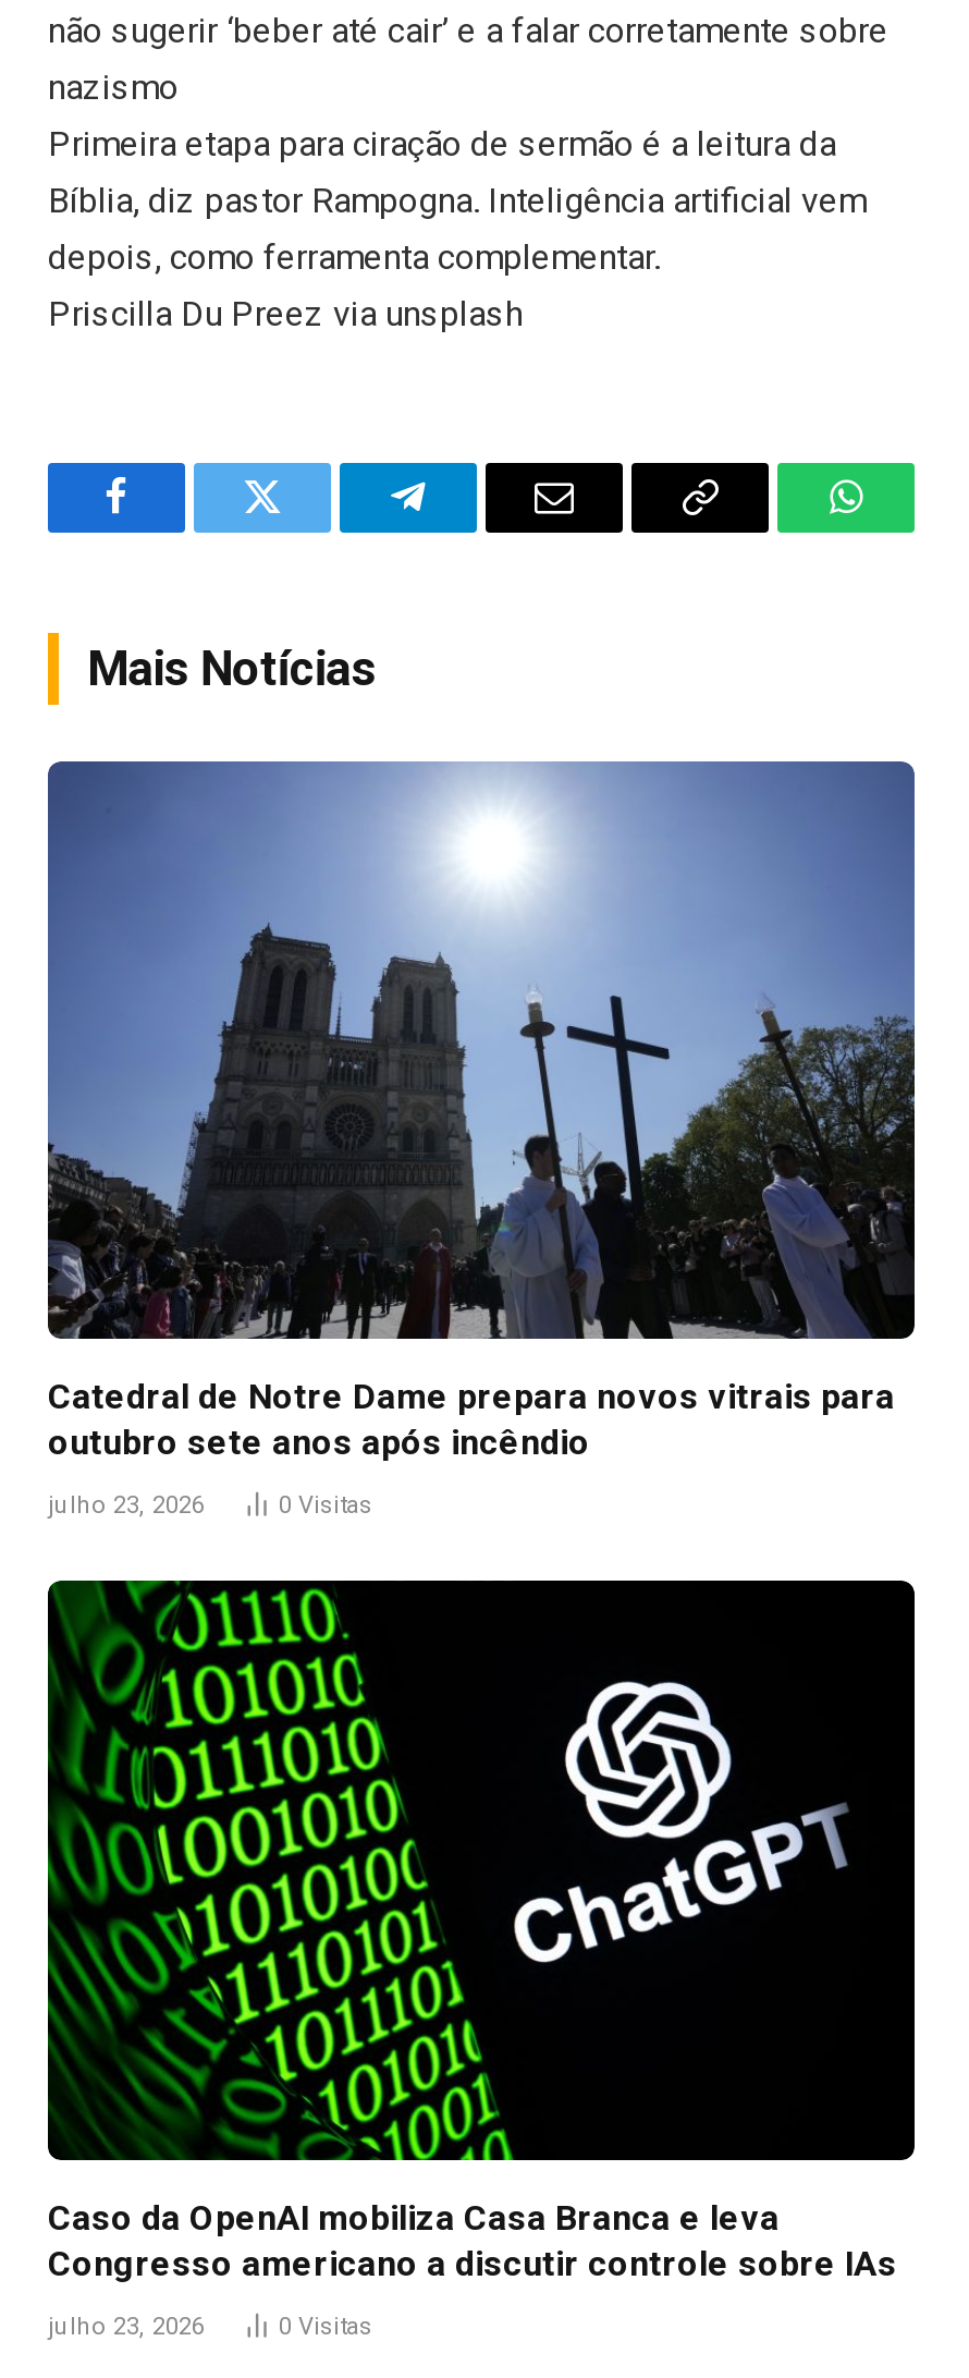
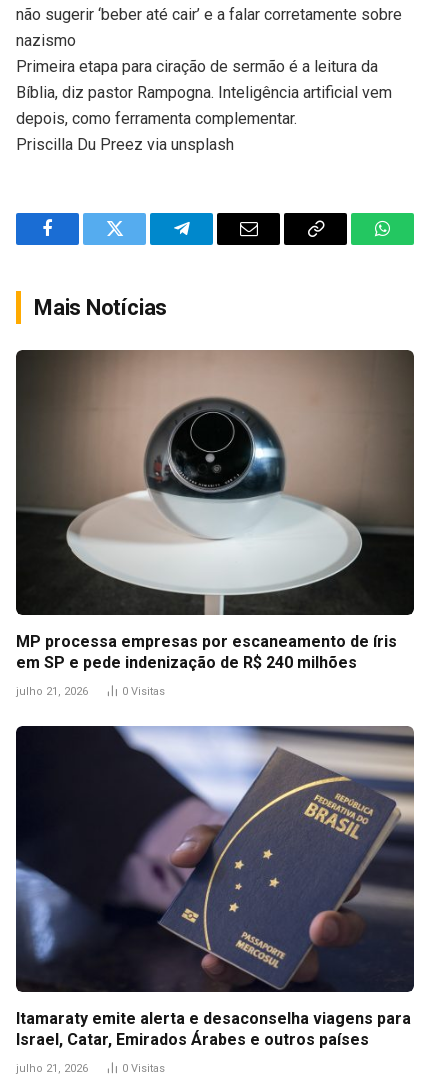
[46,761,917,1464] [image] | Catedral de Notre Dame prepara novos vitrais para | outubro sete anos após incêndio -> [15,350,415,672] [image] | MP processa empresas por escaneamento de íris | em SP e pede indenização de R$ 240 milhões
[48,1492,205,1520] julho 23, 2026 -> [16,685,88,698] julho 21, 2026
[46,1578,917,2284] [image] | Caso da OpenAI mobiliza Casa Branca e leva | Congresso americano a discutir controle sobre IAs -> [15,725,415,1049] [image] | Itamaraty emite alerta e desaconselha viagens para | Israel, Catar, Emirados Árabes e outros países
[48,2312,205,2341] julho 23, 2026 -> [16,1062,88,1075] julho 21, 2026

